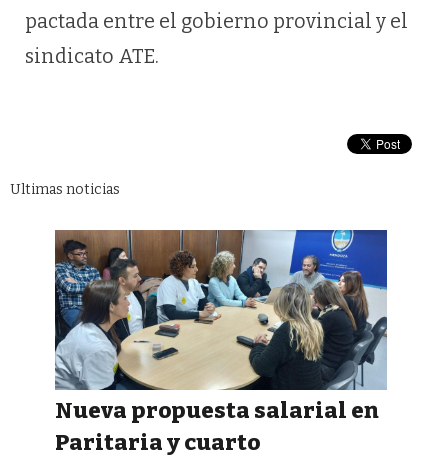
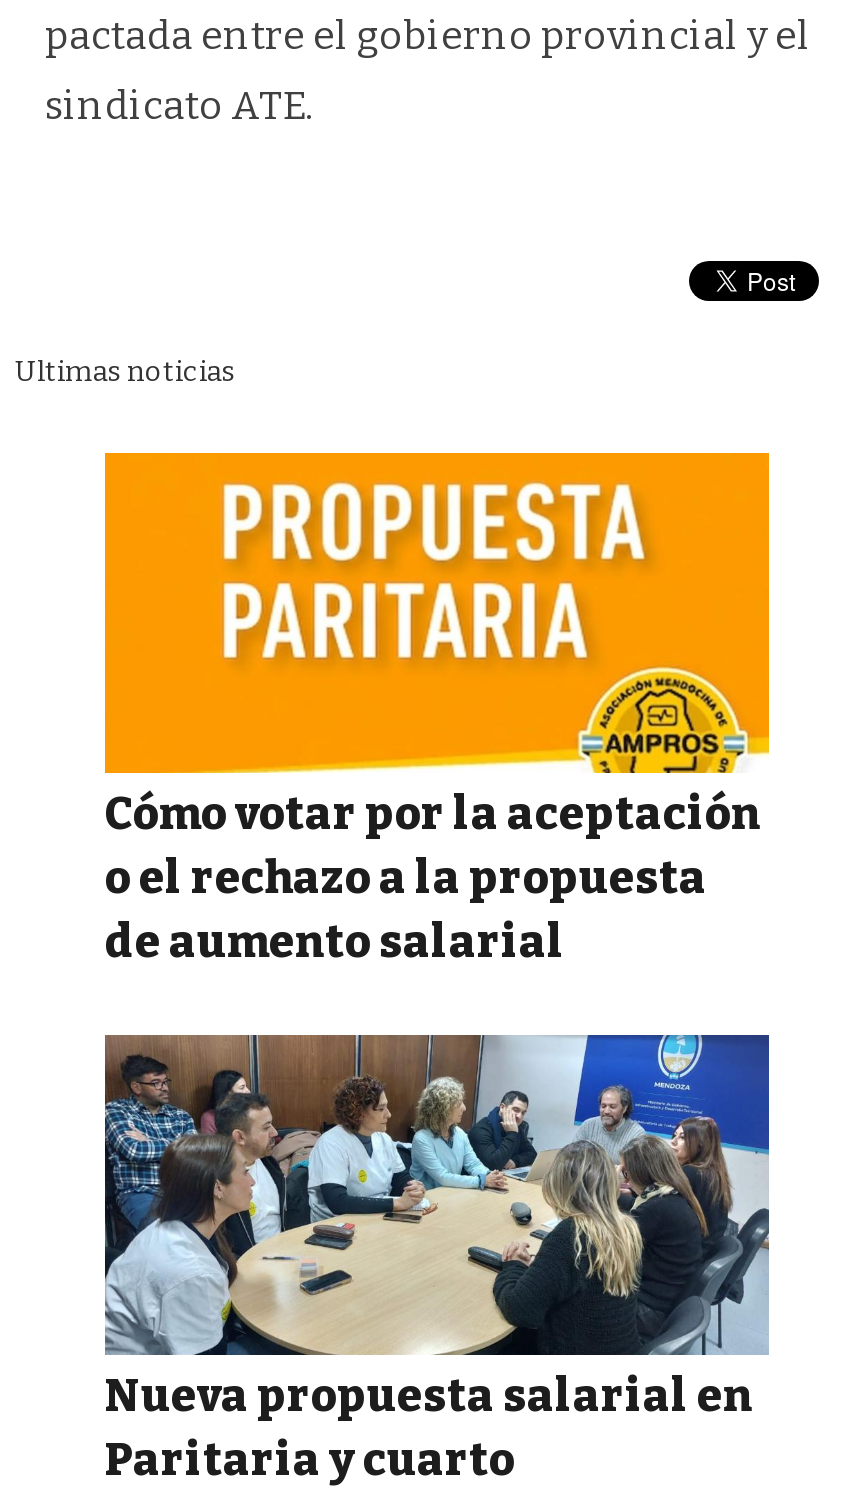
none -> [103,451,771,969] [image] | Cómo votar por la aceptación | o el rechazo a la propuesta | de aumento salarial

